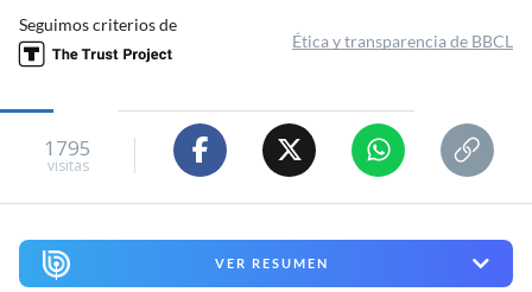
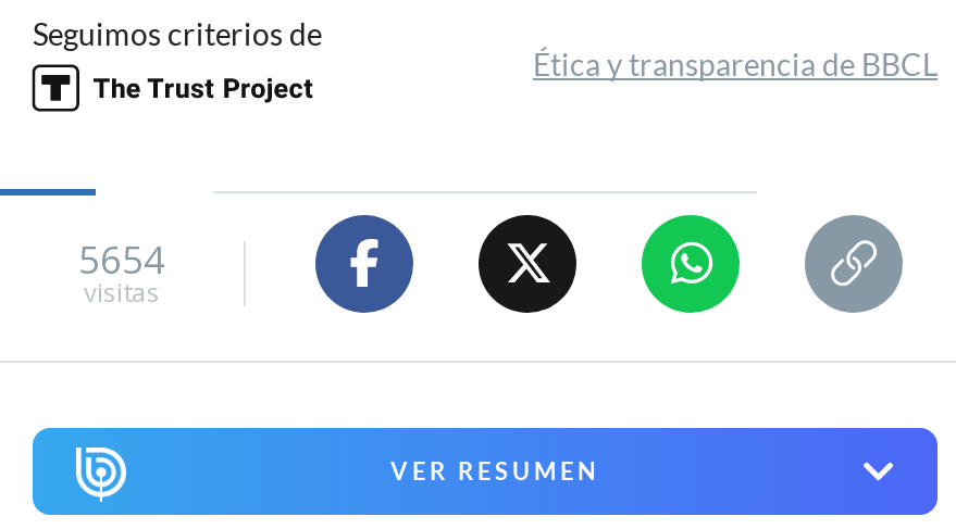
[44,134,91,161] 1795 -> [78,235,165,285] 5654

